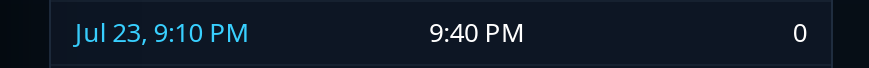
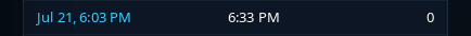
[75,14,250,50] Jul 23, 9:10 PM -> [37,8,132,27] Jul 21, 6:03 PM
[429,14,525,50] 9:40 PM -> [228,8,280,27] 6:33 PM

